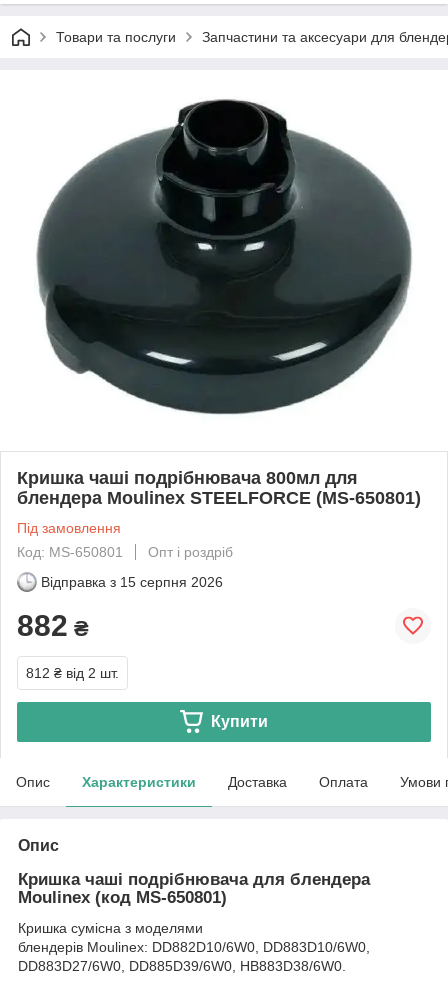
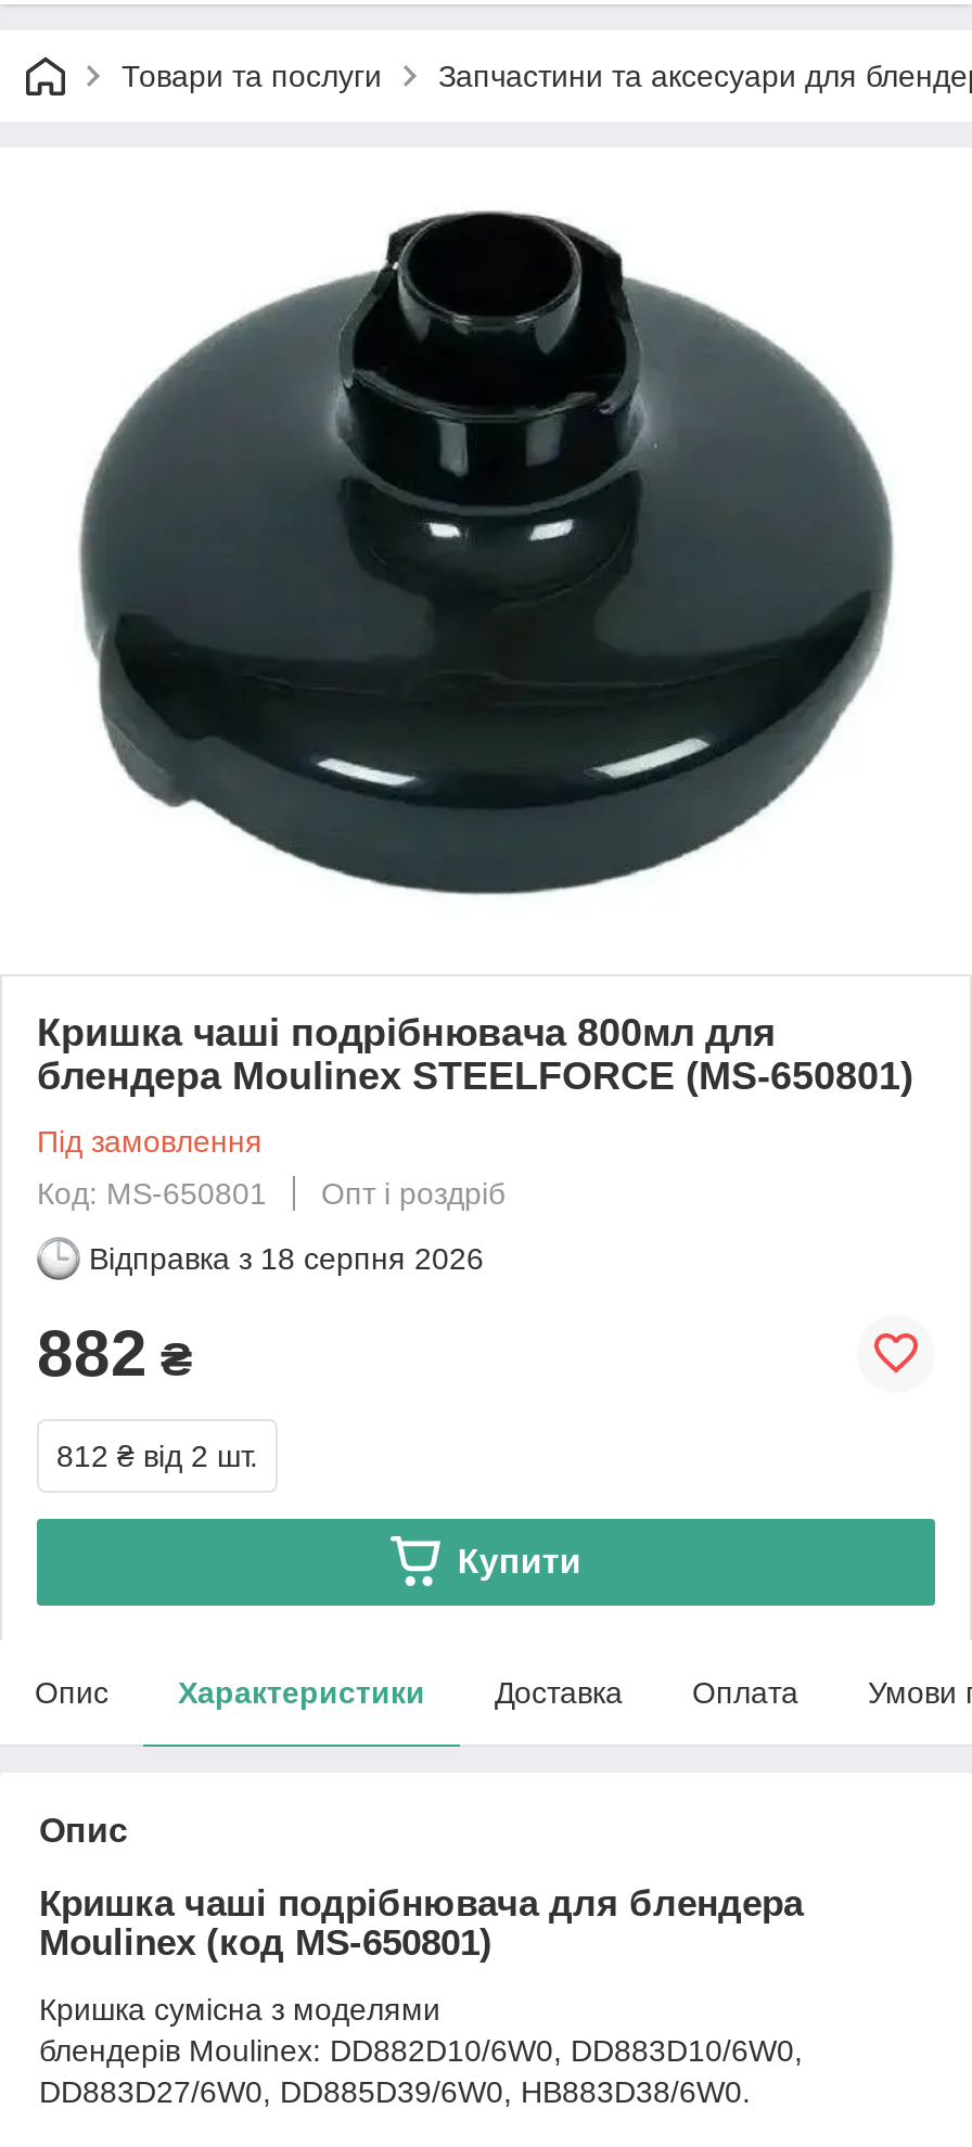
[41,574,223,590] Відправка з 15 серпня 2026 -> [89,1241,484,1275] Відправка з 18 серпня 2026

